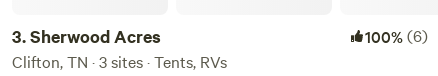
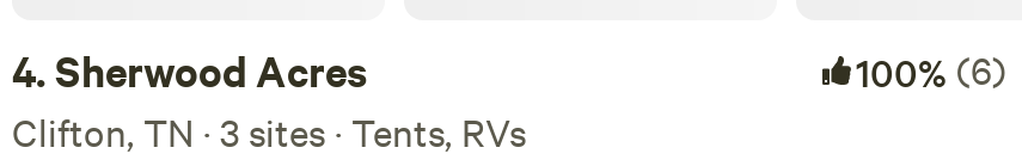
[12,24,161,48] 3. Sherwood Acres -> [12,42,368,99] 4. Sherwood Acres

